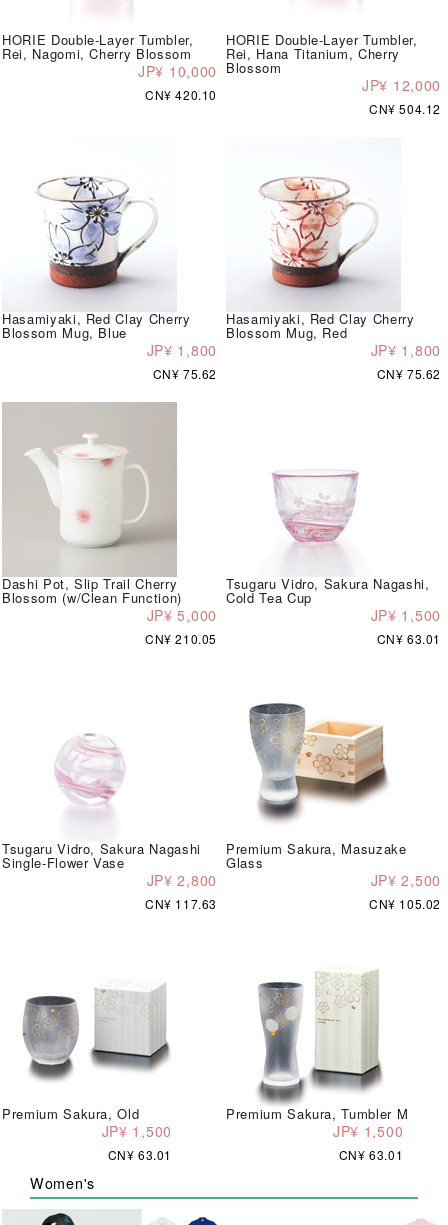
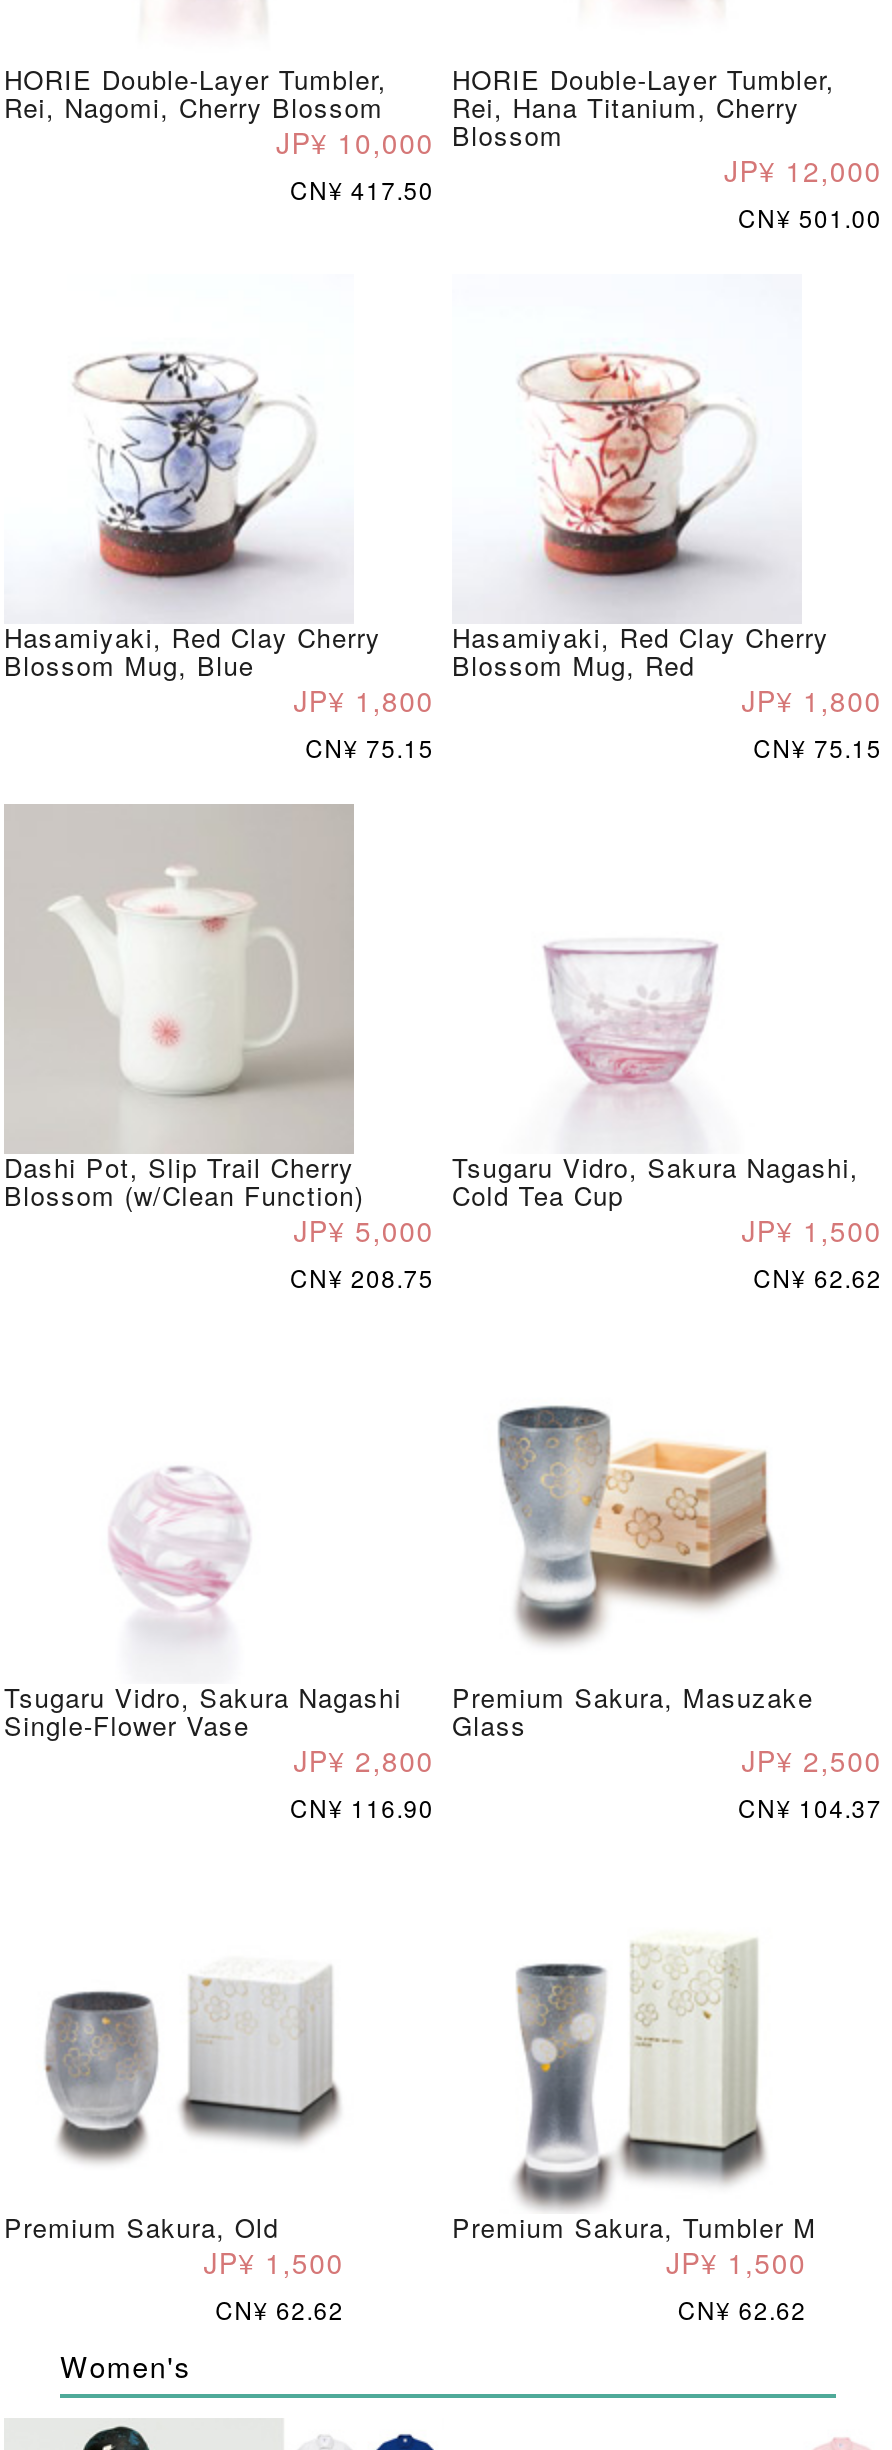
[145,85,217,102] CN¥ 420.10 -> [290,171,434,205] CN¥ 417.50
[369,99,441,116] CN¥ 504.12 -> [738,199,882,233] CN¥ 501.00
[153,364,217,381] CN¥ 75.62 -> [305,729,434,763] CN¥ 75.15
[377,364,441,381] CN¥ 75.62 -> [753,729,882,763] CN¥ 75.15
[145,629,217,646] CN¥ 210.05 -> [290,1259,434,1293] CN¥ 208.75
[377,629,441,646] CN¥ 63.01 -> [753,1259,882,1293] CN¥ 62.62
[145,894,217,911] CN¥ 117.63 -> [290,1789,434,1823] CN¥ 116.90
[369,894,441,911] CN¥ 105.02 -> [738,1789,882,1823] CN¥ 104.37
[108,1145,172,1162] CN¥ 63.01 -> [215,2291,344,2325] CN¥ 62.62
[339,1145,403,1162] CN¥ 63.01 -> [678,2291,806,2325] CN¥ 62.62

